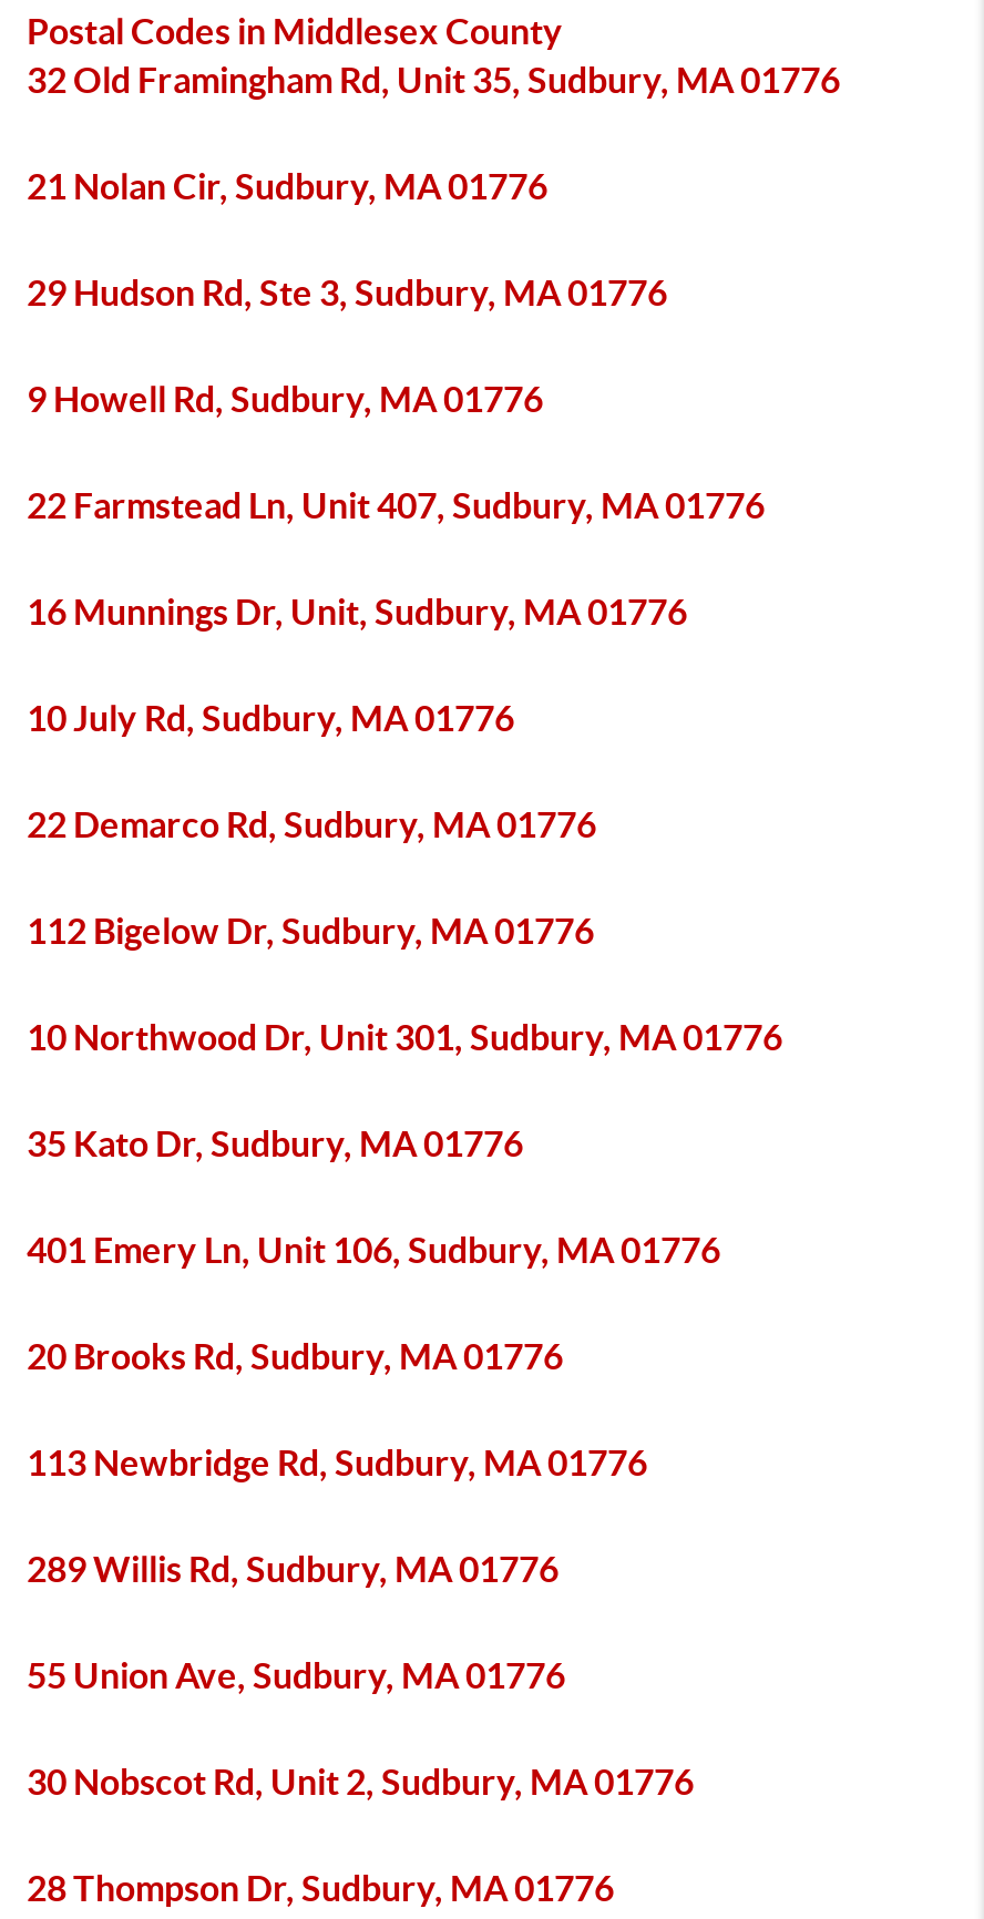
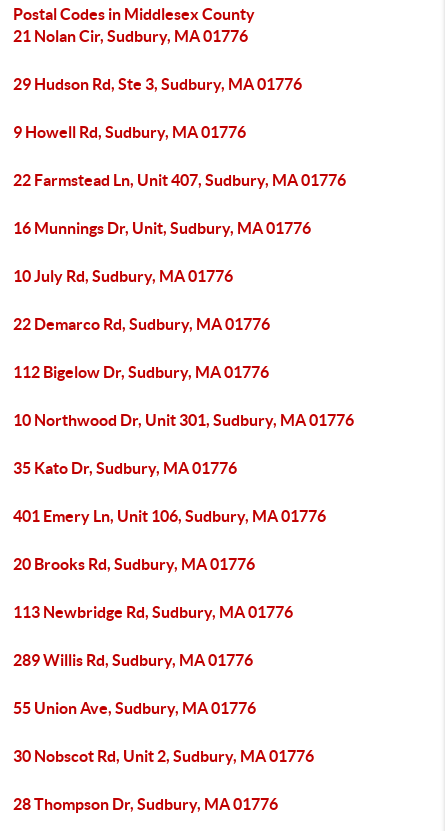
[27,60,840,100] 32 Old Framingham Rd, Unit 35, Sudbury, MA 01776 -> none

